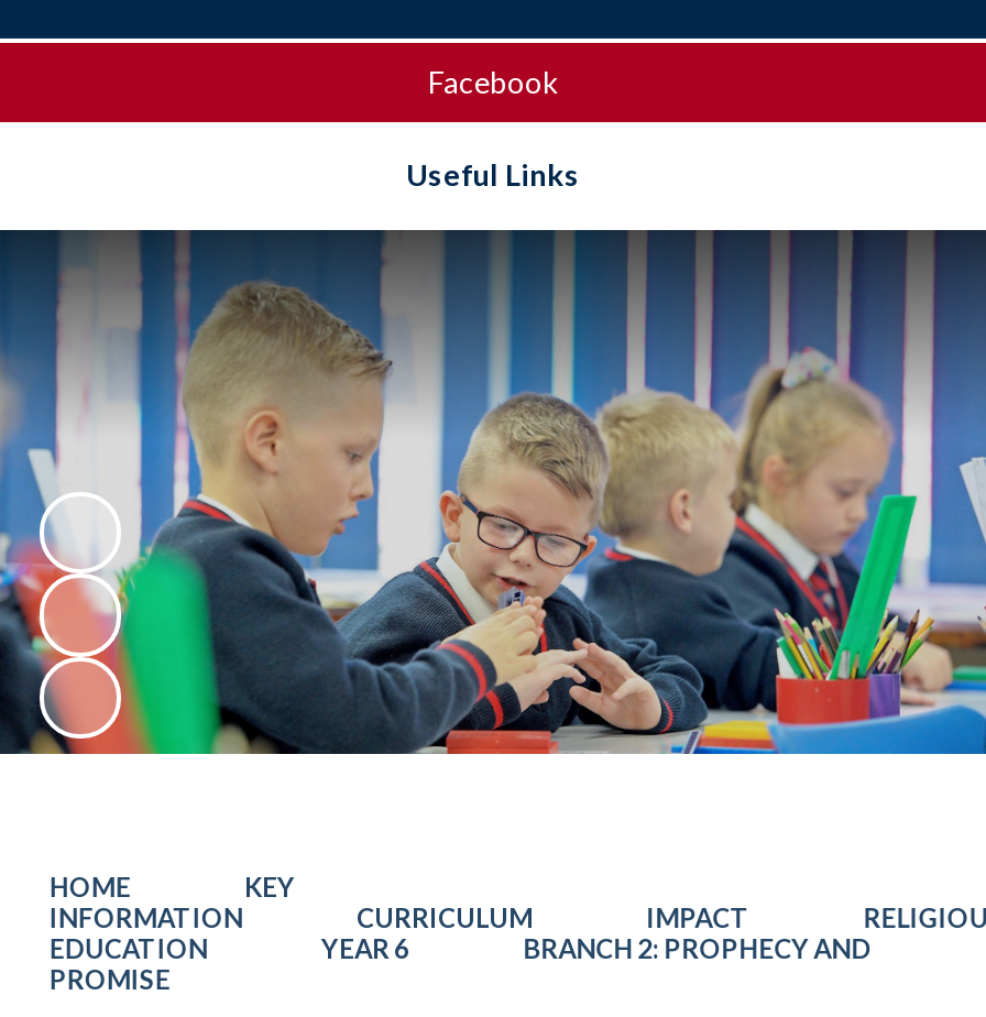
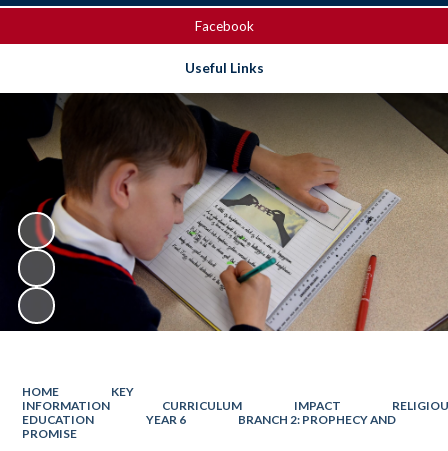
[7,230,979,756] [image] -> [3,93,445,332] [image]

